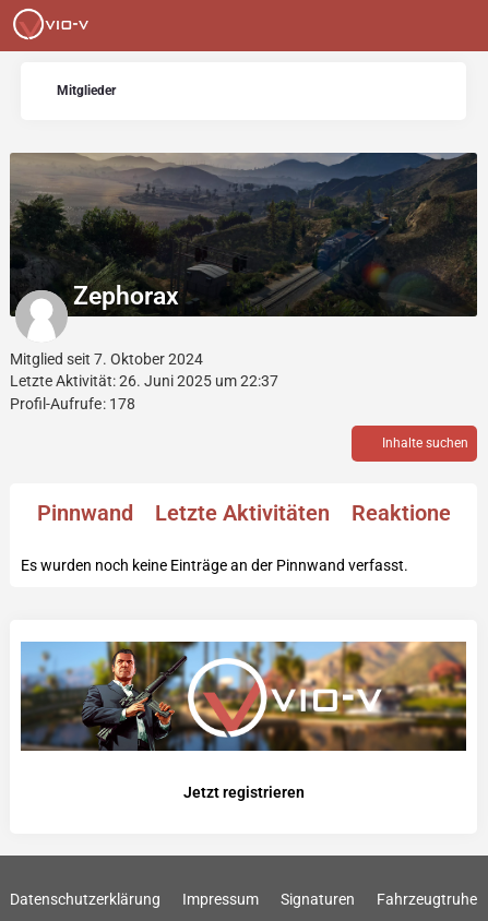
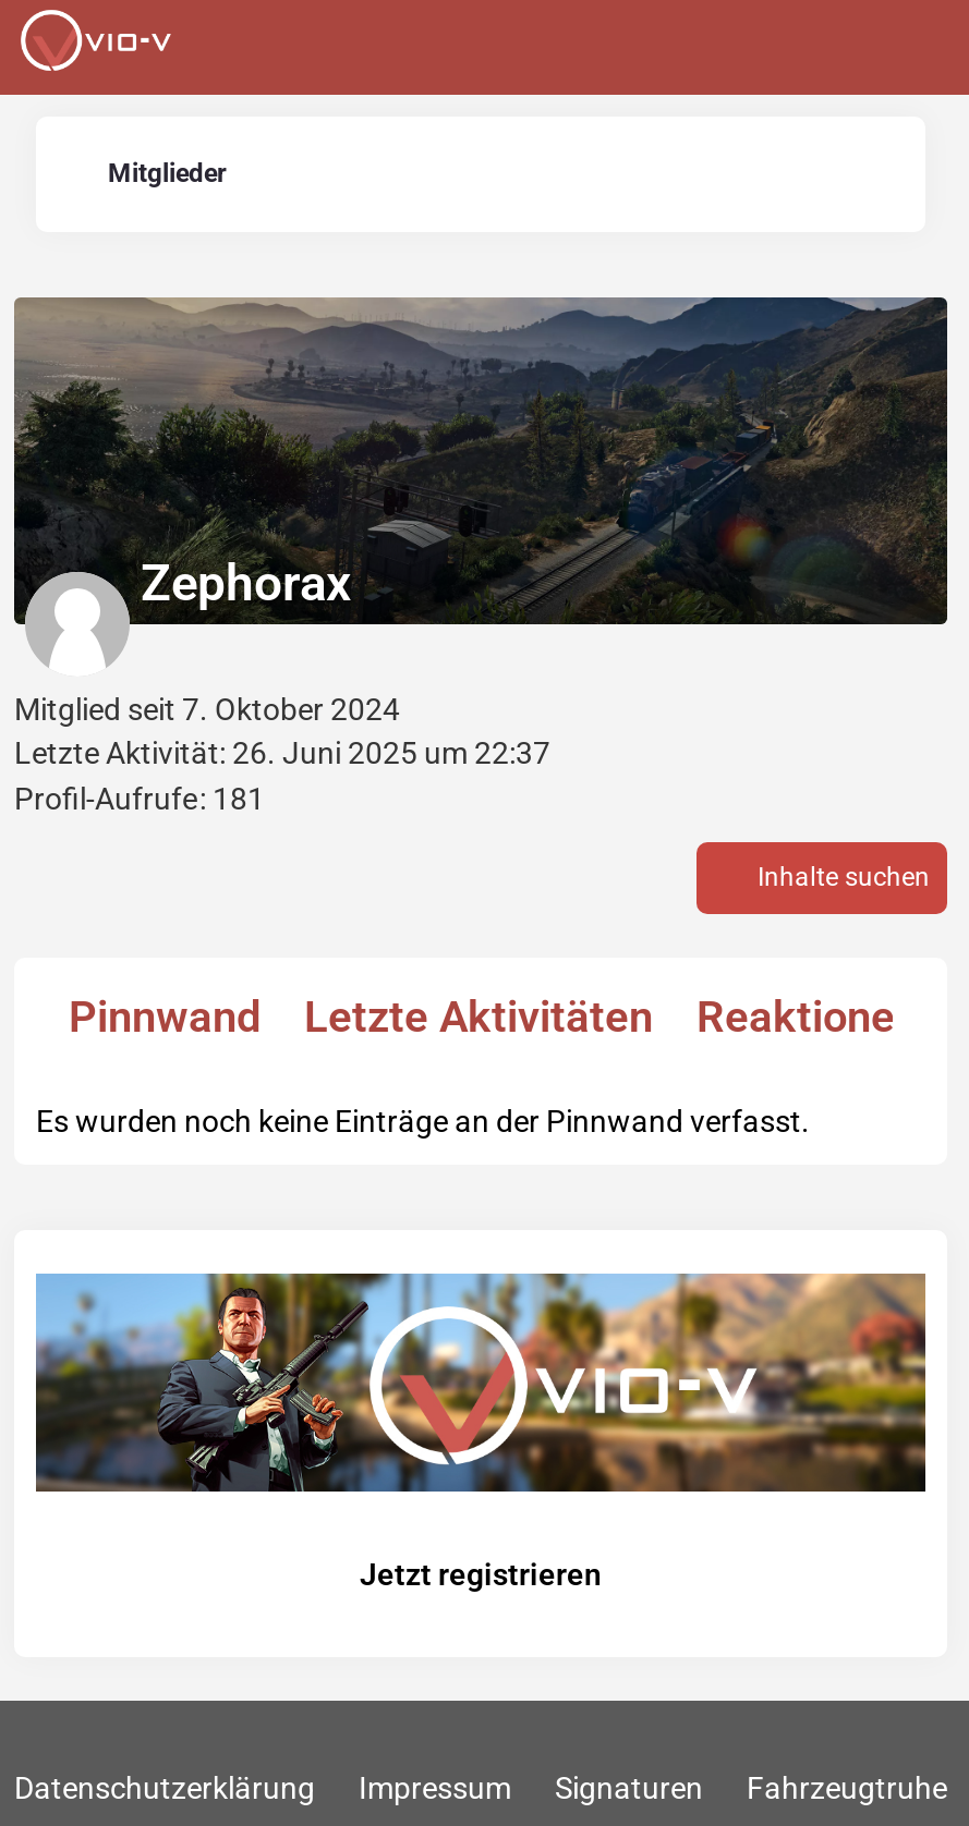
[10,395,135,413] Profil-Aufrufe 178 -> [14,782,265,817] Profil-Aufrufe 181

